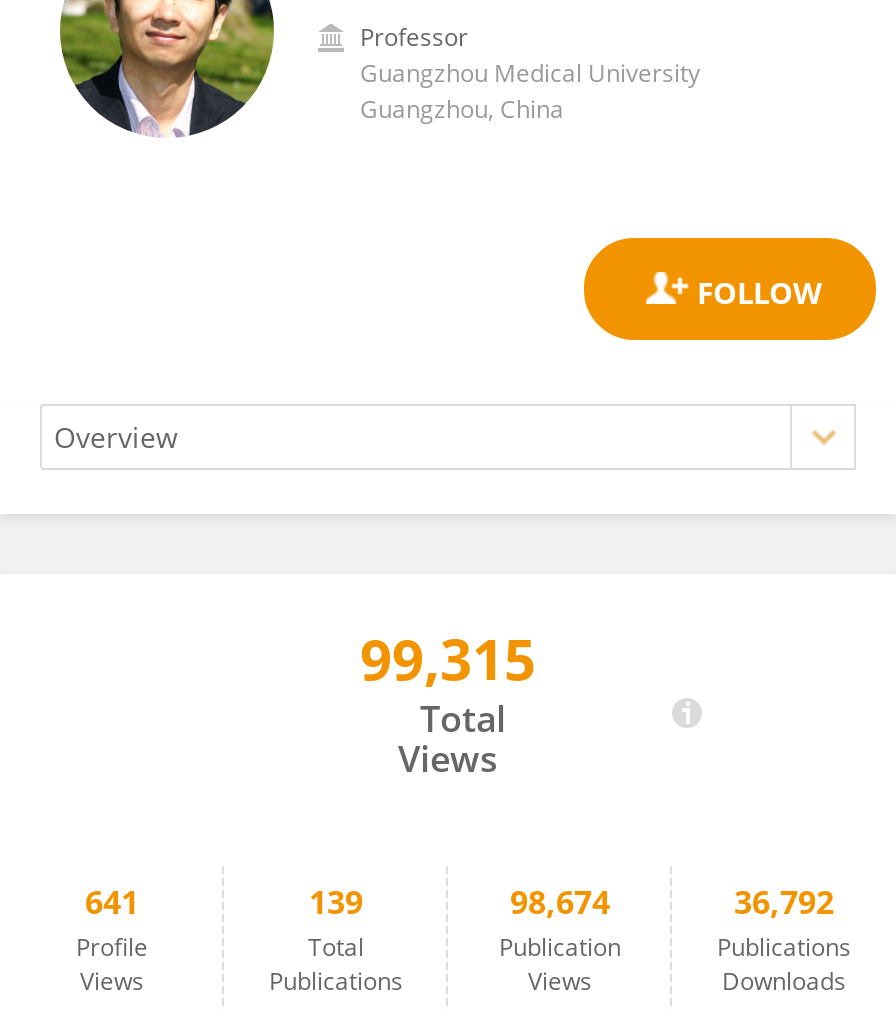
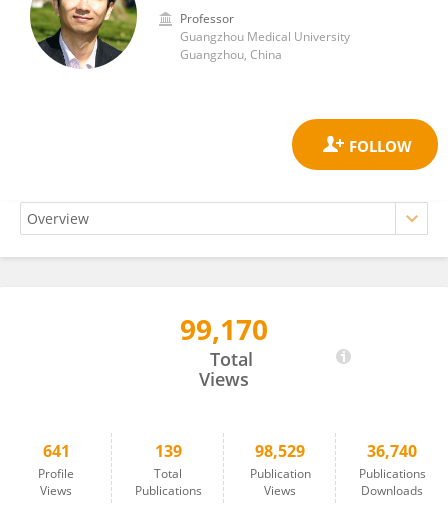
[360,620,536,696] 99,315 -> [180,310,268,348] 99,170
[510,880,610,924] 98,674 -> [255,440,305,462] 98,529
[734,880,834,924] 36,792 -> [367,440,417,462] 36,740

